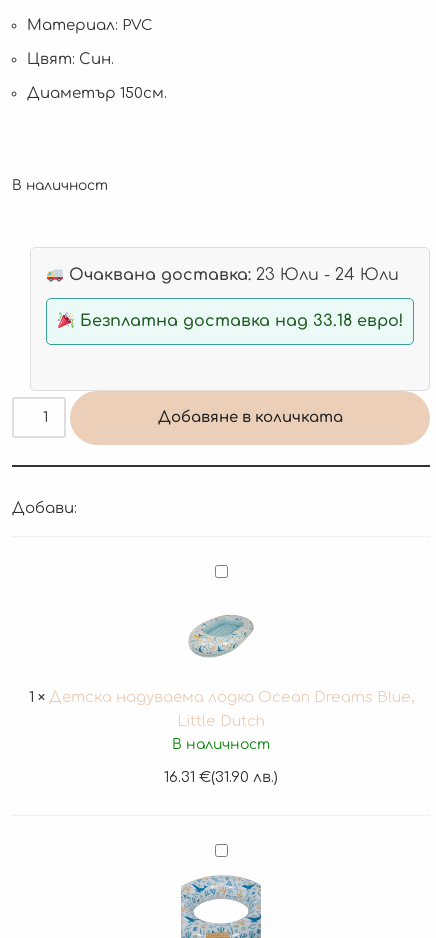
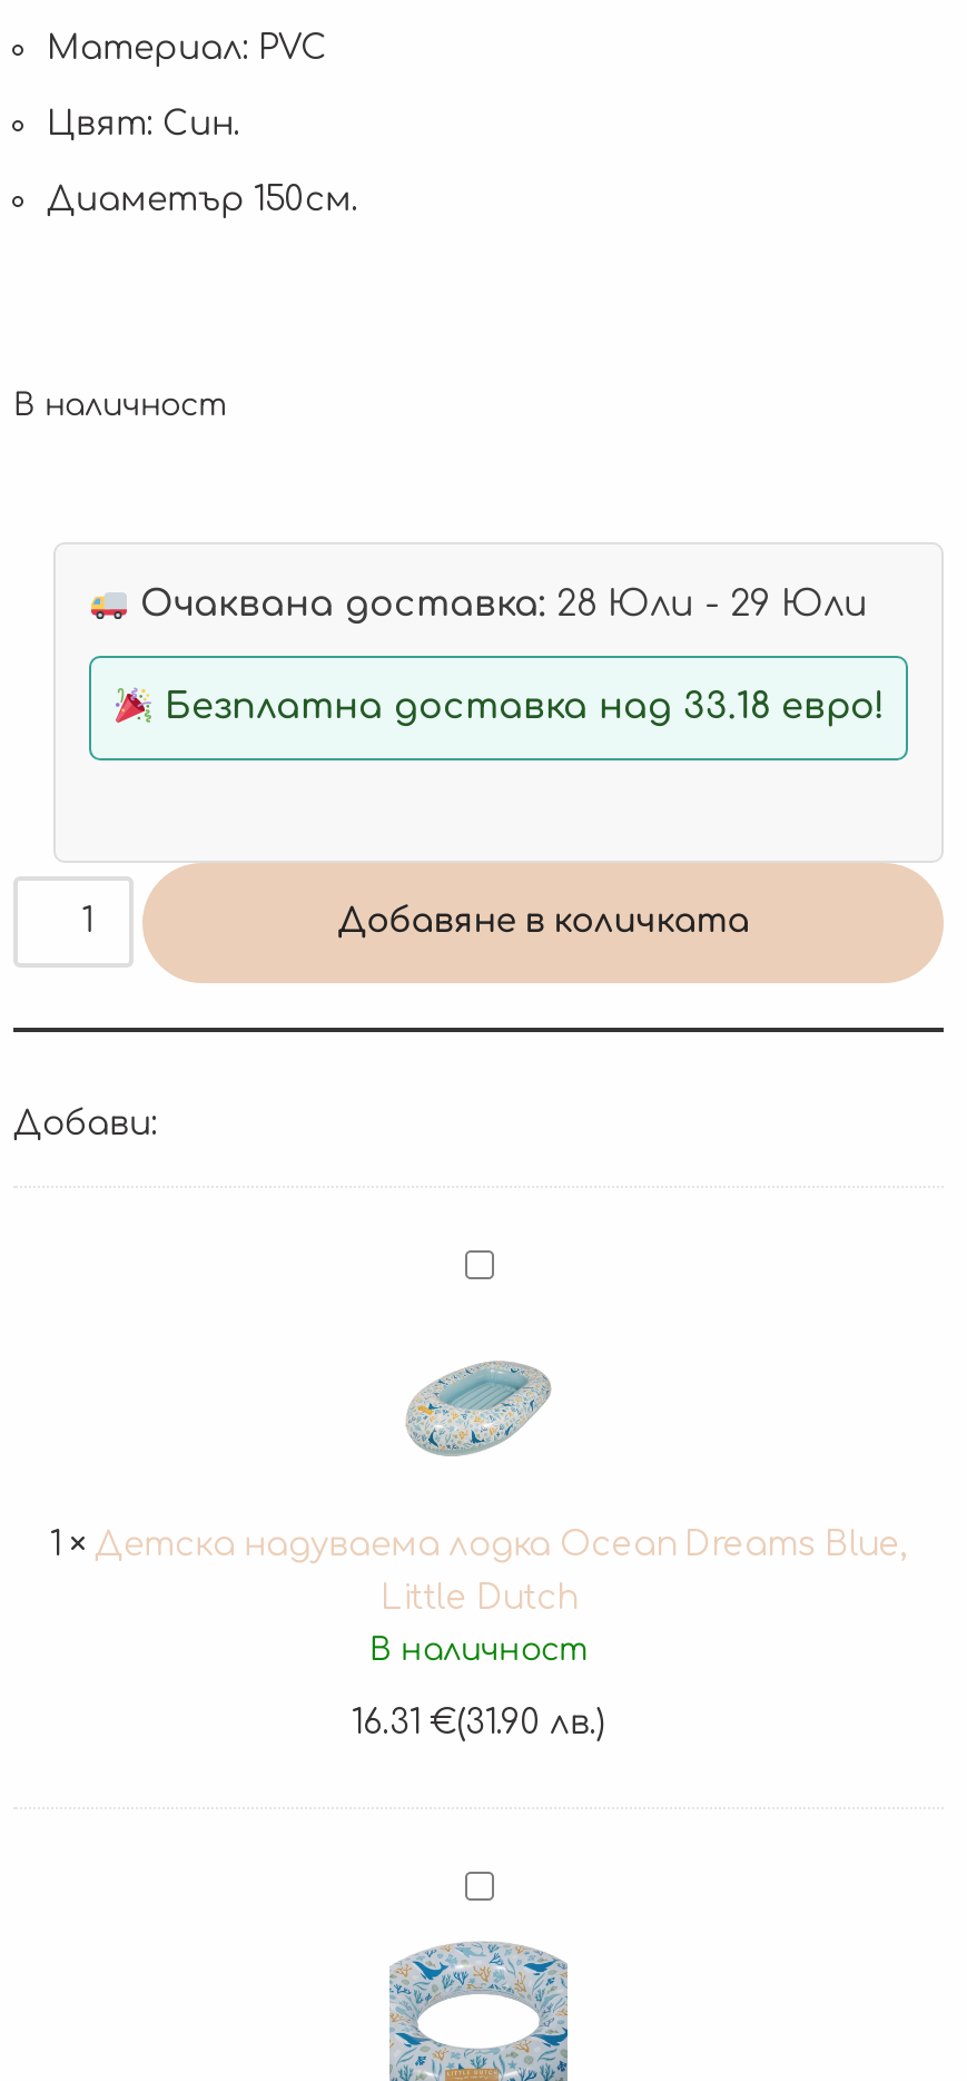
[69,266,399,284] Очаквана доставка: 23 Юли - 24 Юли -> [140,585,868,625] Очаквана доставка: 28 Юли - 29 Юли

